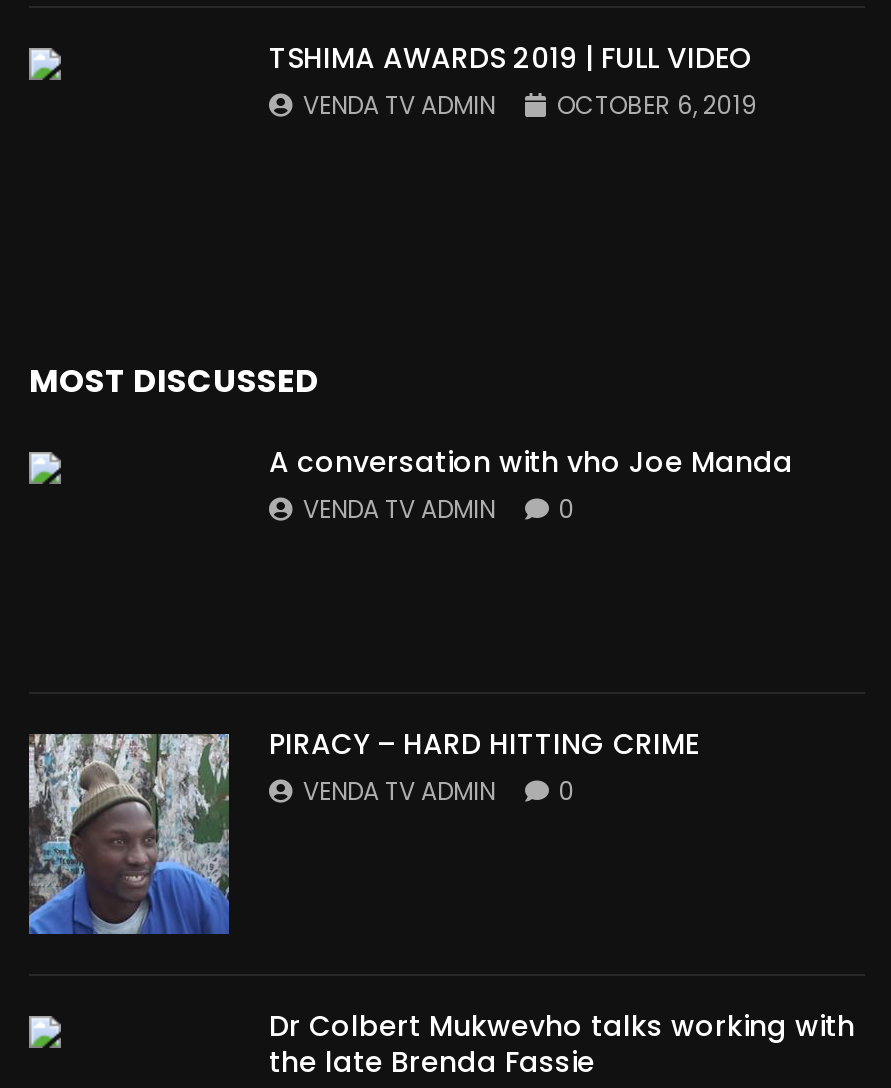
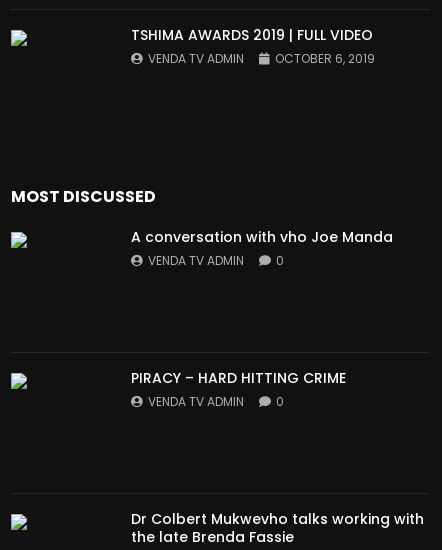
[27,732,231,936] [image] -> none

